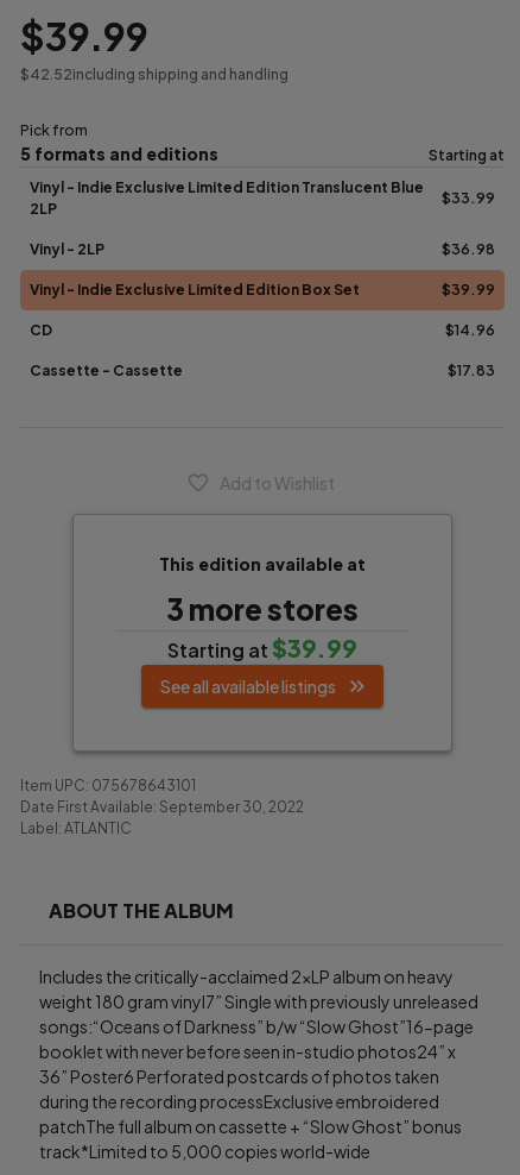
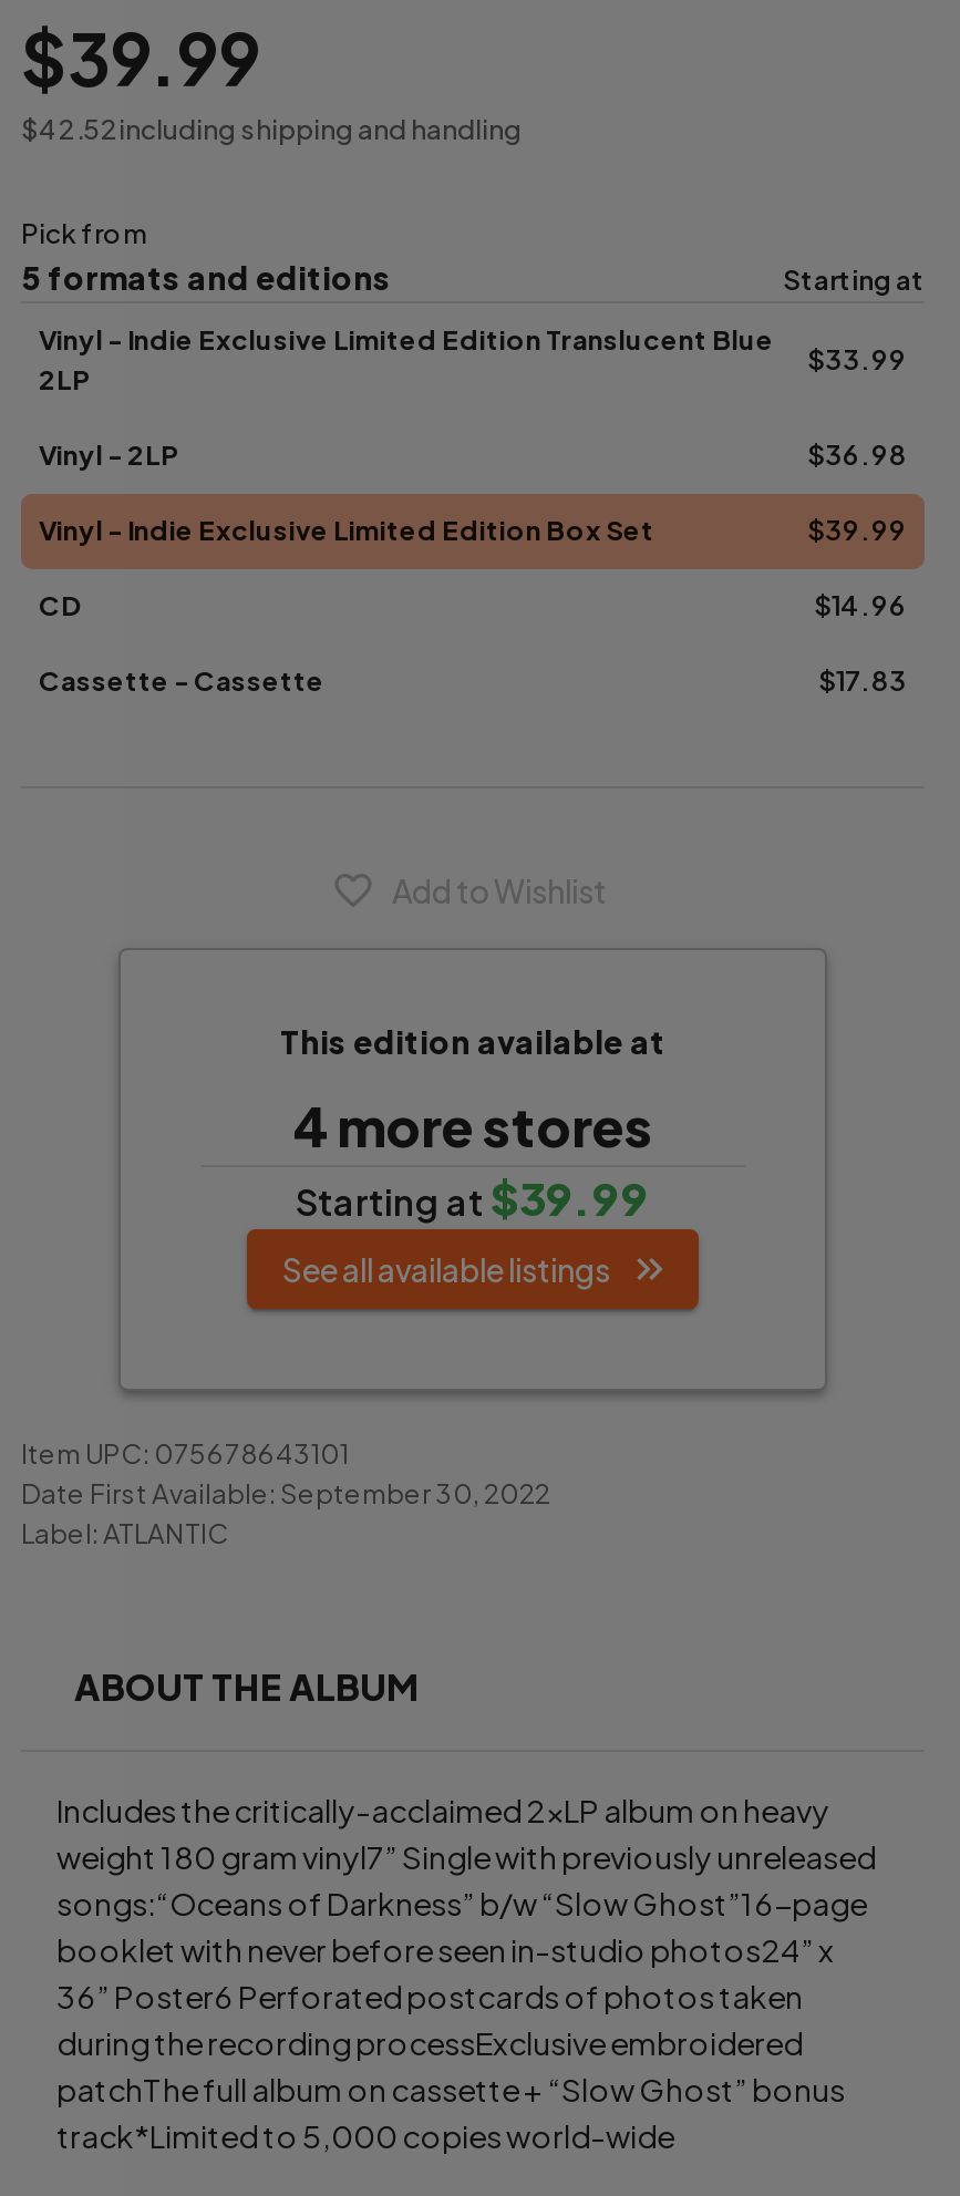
[166,591,359,627] 3 more stores -> [292,1092,653,1158] 4 more stores

